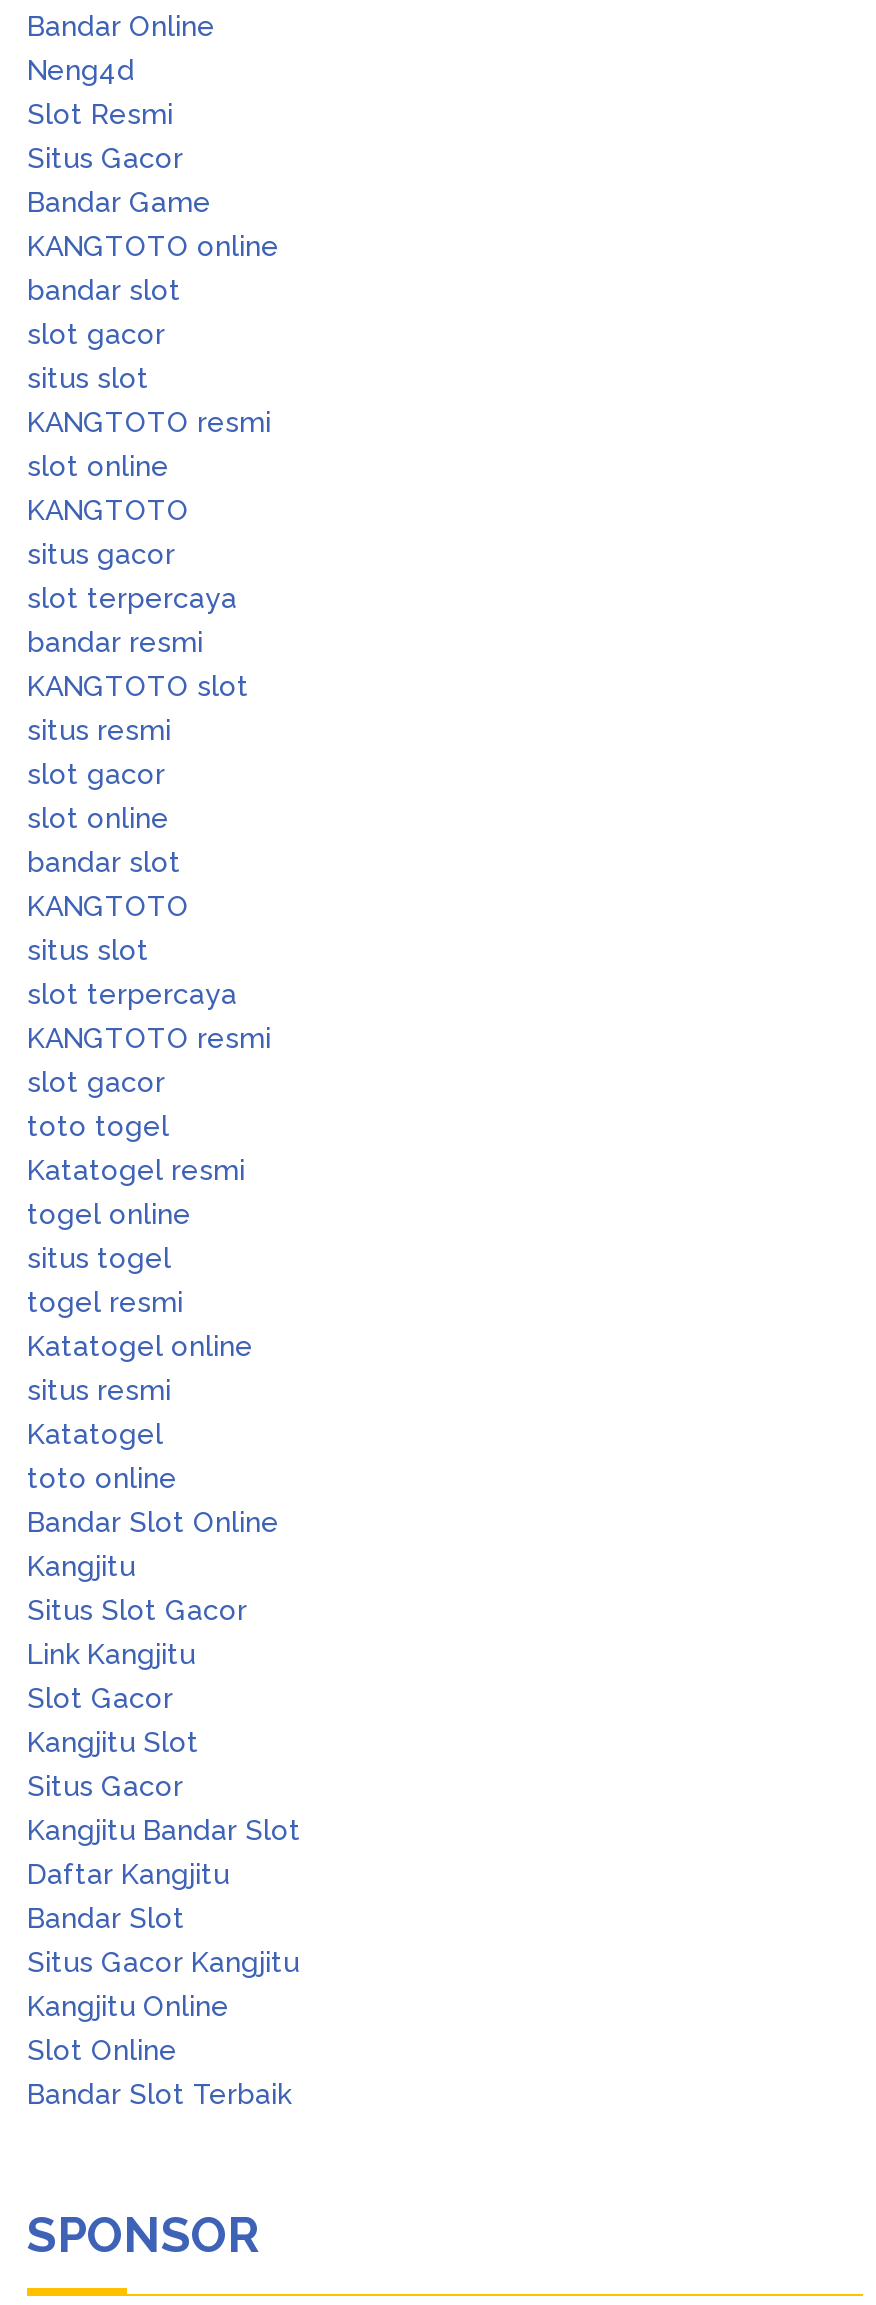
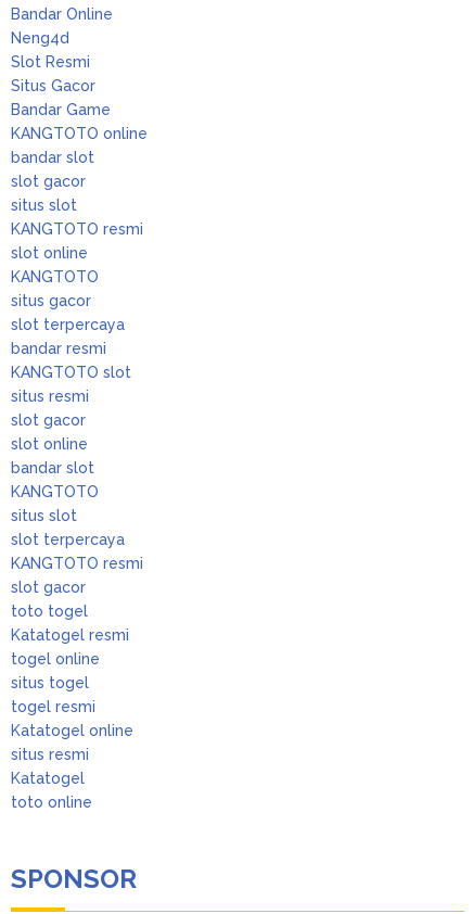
[27,1506,301,2110] Bandar Slot Online | Kangjitu | Situs Slot Gacor | Link Kangjitu | Slot Gacor | Kangjitu Slot | Situs Gacor | Kangjitu Bandar Slot | Daftar Kangjitu | Bandar Slot | Situs Gacor Kangjitu | Kangjitu Online | Slot Online | Bandar Slot Terbaik -> none

